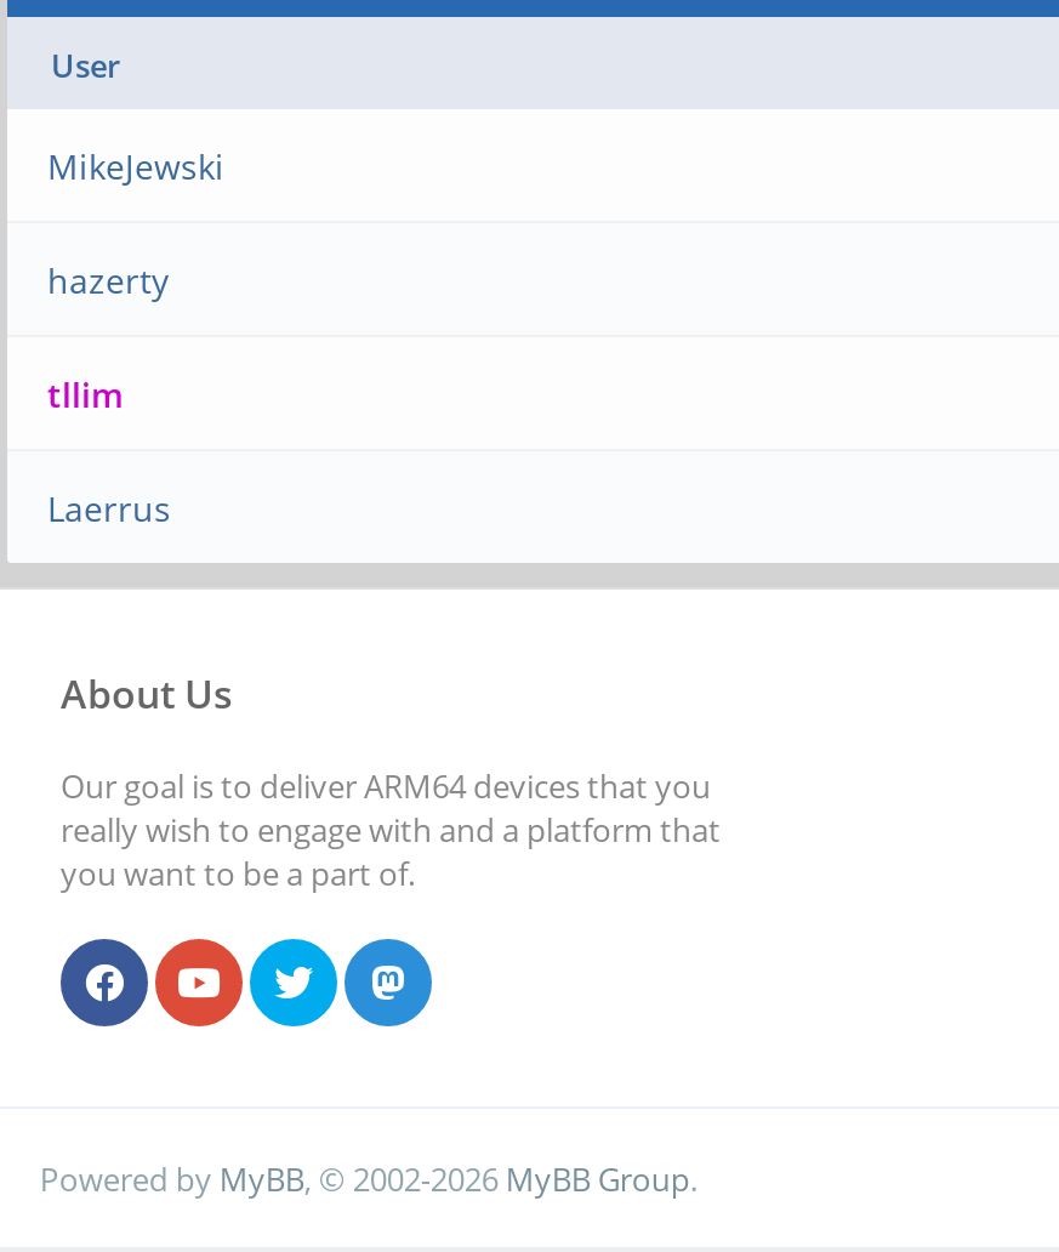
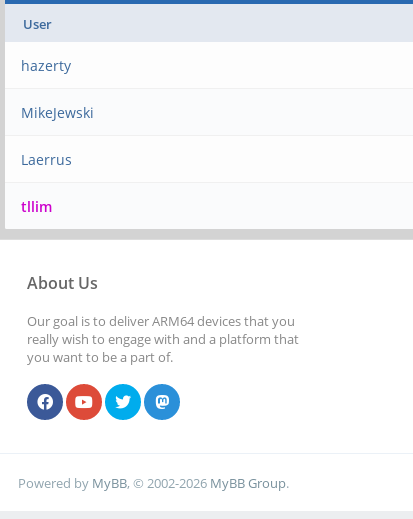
moved [47,143,224,189] -> [21,103,94,122]: MikeJewski
moved [47,257,168,303] -> [21,56,71,75]: hazerty
moved [47,371,122,417] -> [21,197,52,216]: tllim
moved [47,485,171,531] -> [21,150,72,169]: Laerrus

